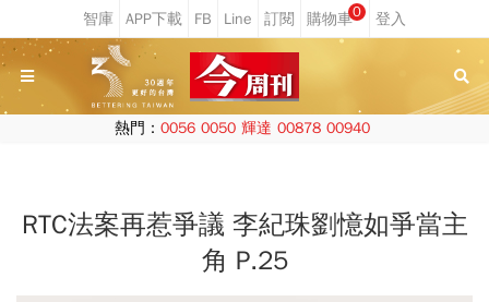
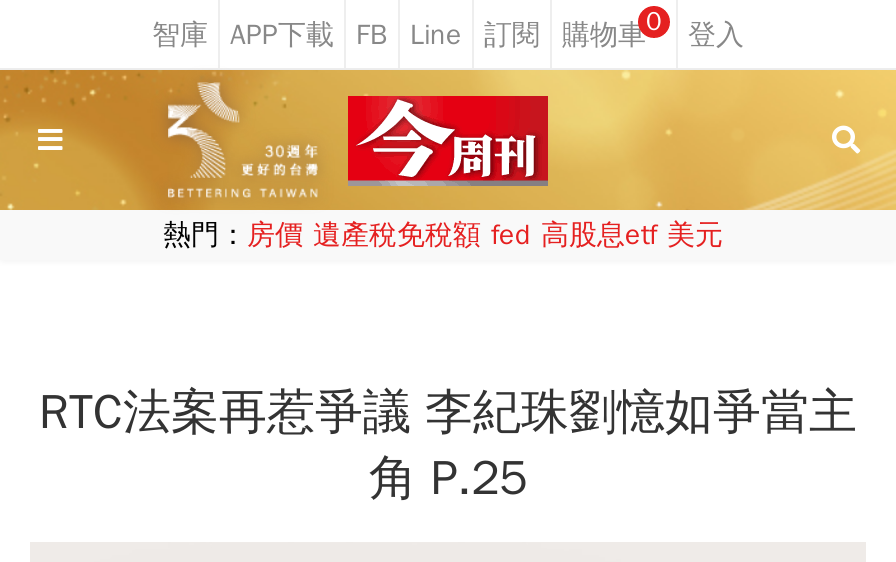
[114,119,369,137] 熱門：0056 0050 輝達 00878 00940 -> [163,218,723,252] 熱門：房價 遺產稅免稅額 fed 高股息etf 美元

